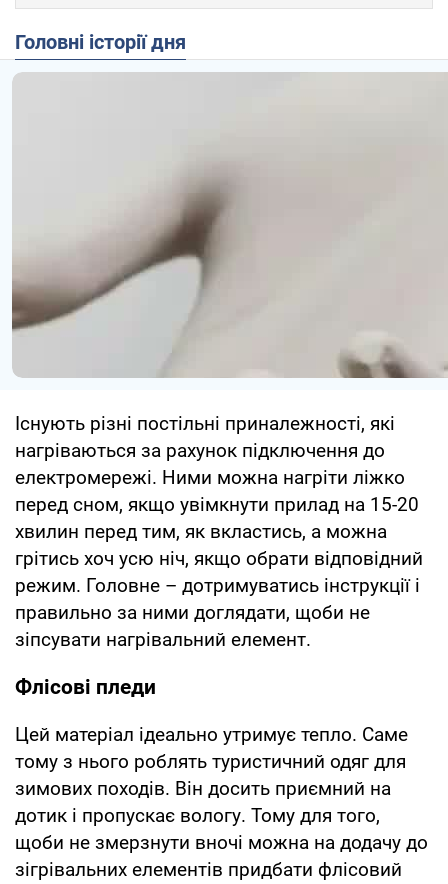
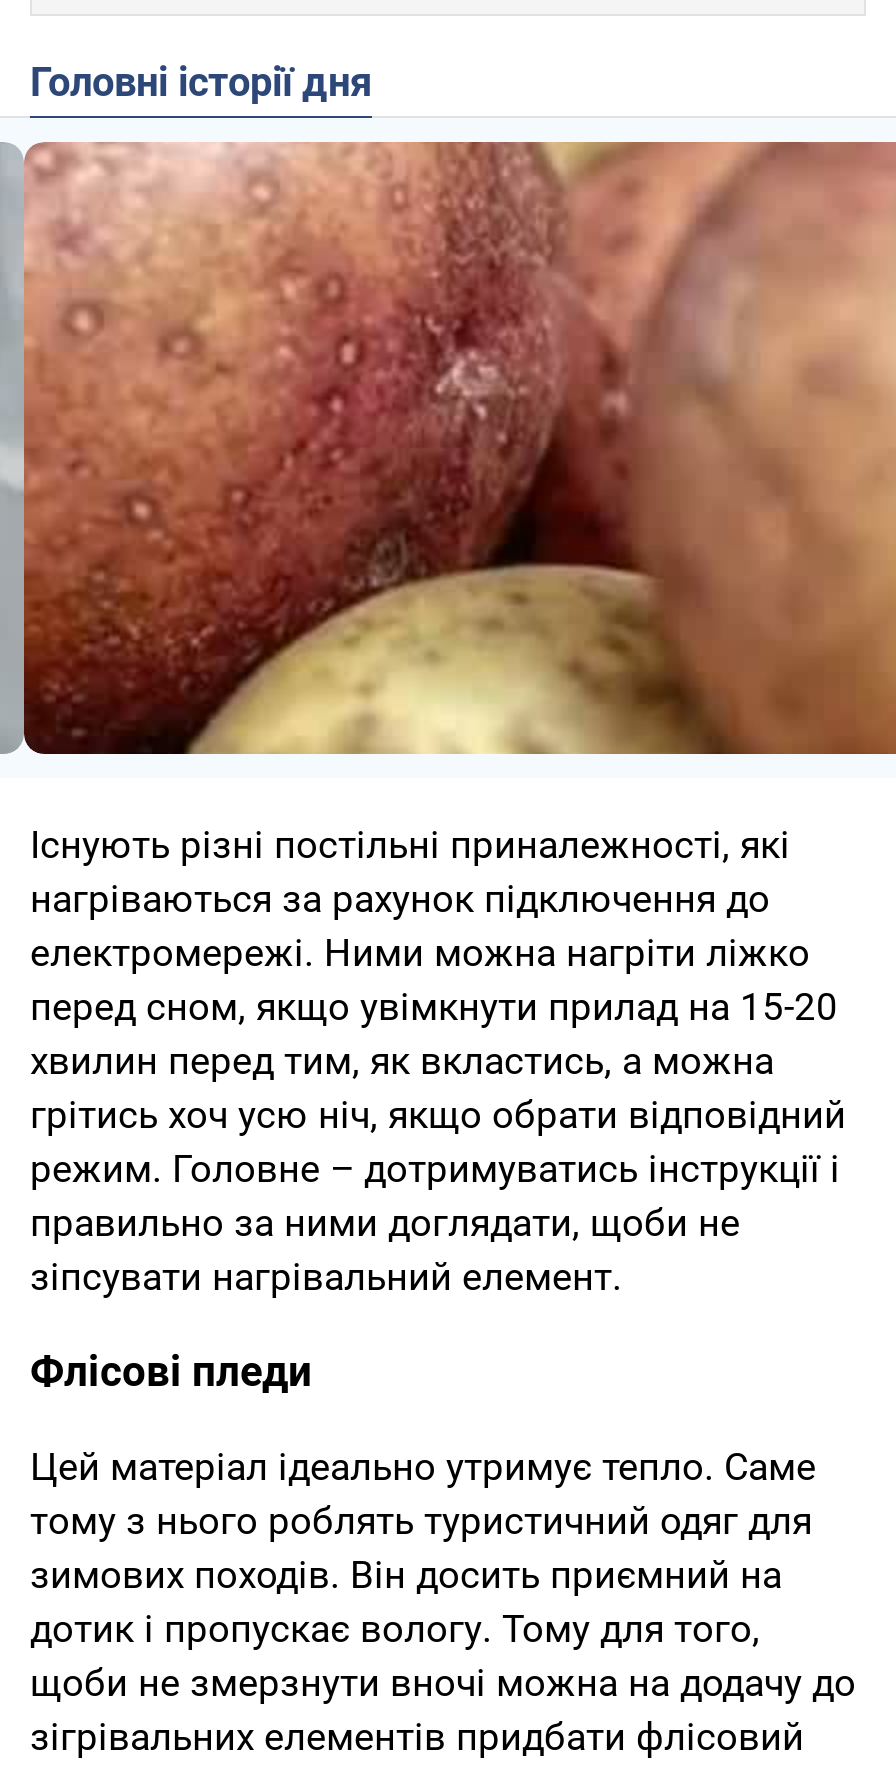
[3,72,445,379] [image] -> [6,142,890,756] [image]

